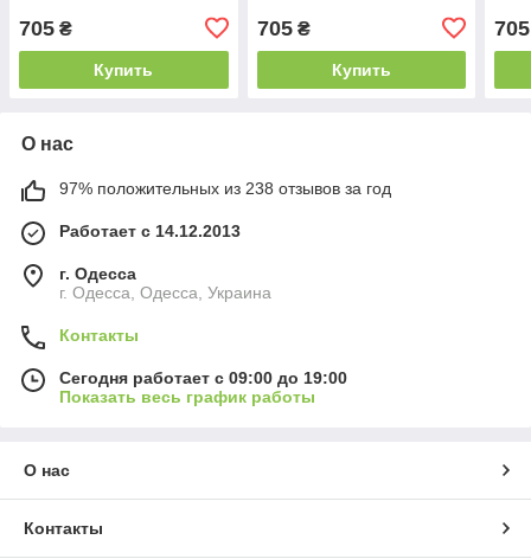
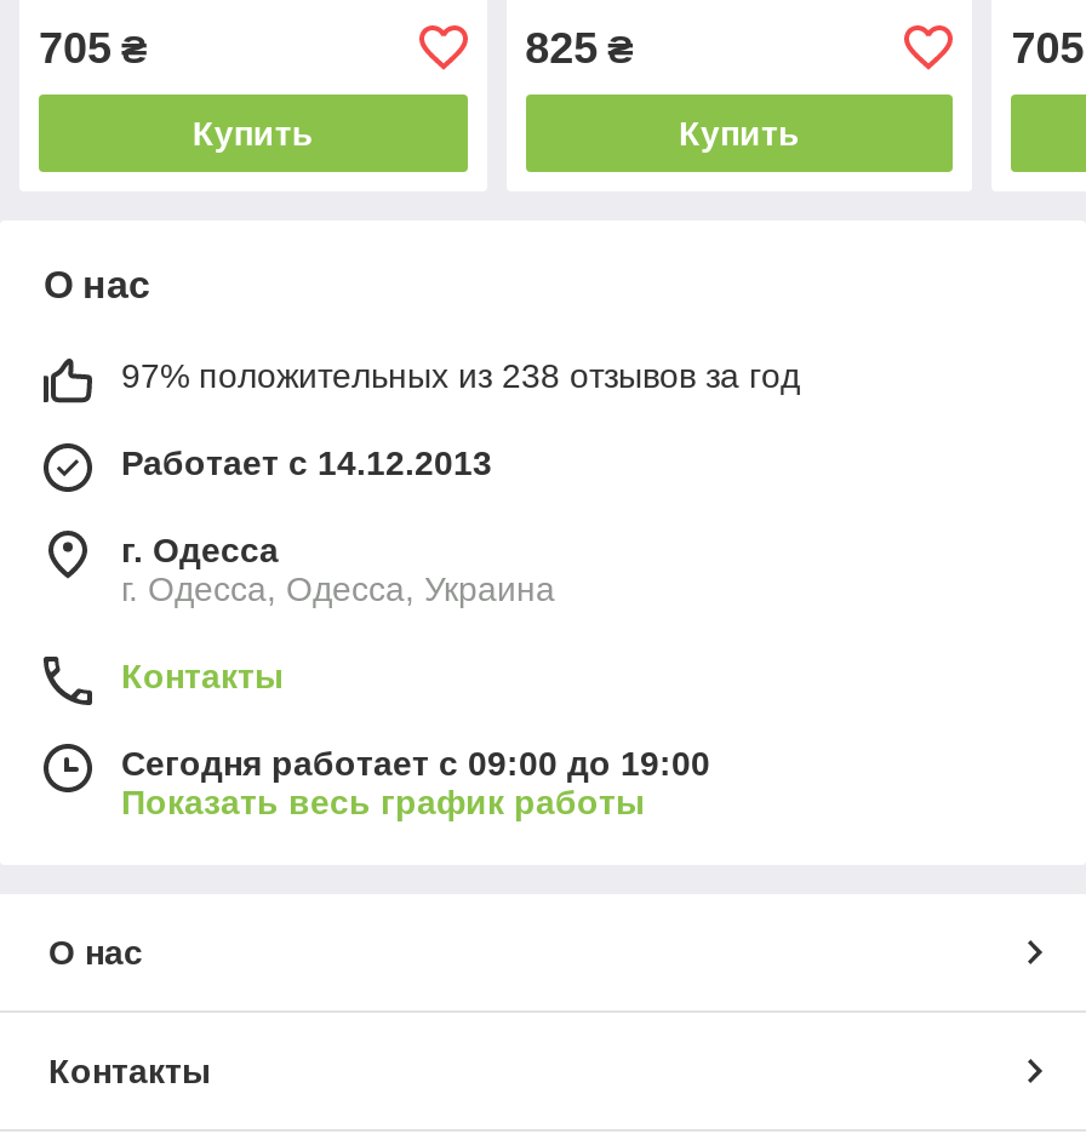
[257,16,310,40] 705 ₴ -> [525,24,634,72] 825 ₴

